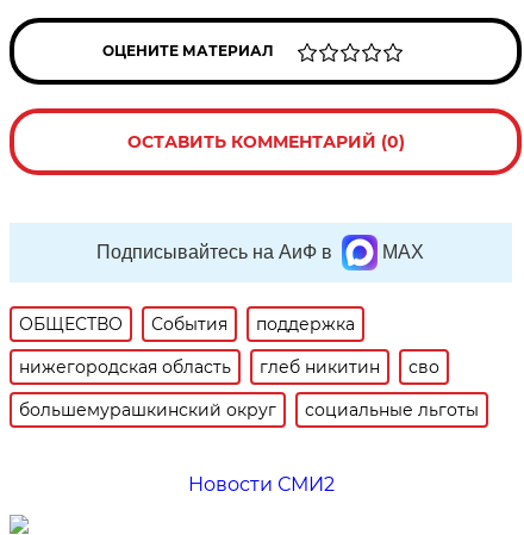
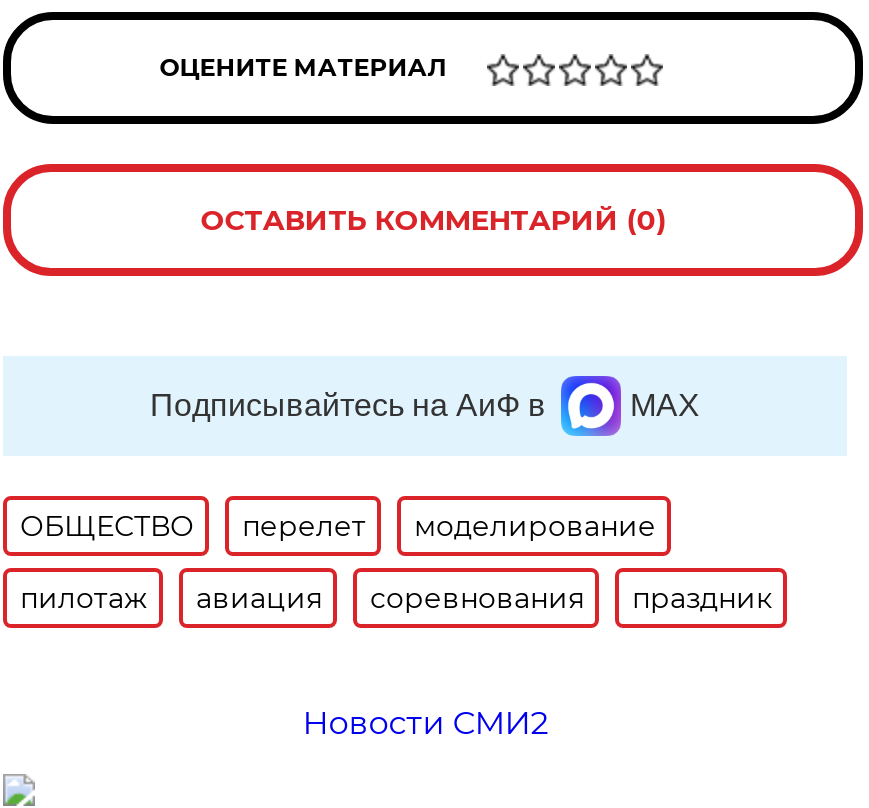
[20,314,479,421] События | поддержка | нижегородская область | глеб никитин | сво | большемурашкинский округ | социальные льготы -> [20,509,772,617] перелет | моделирование | пилотаж | авиация | соревнования | праздник

